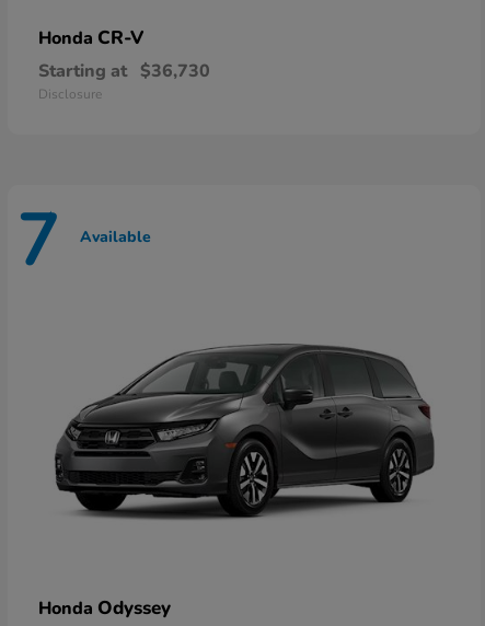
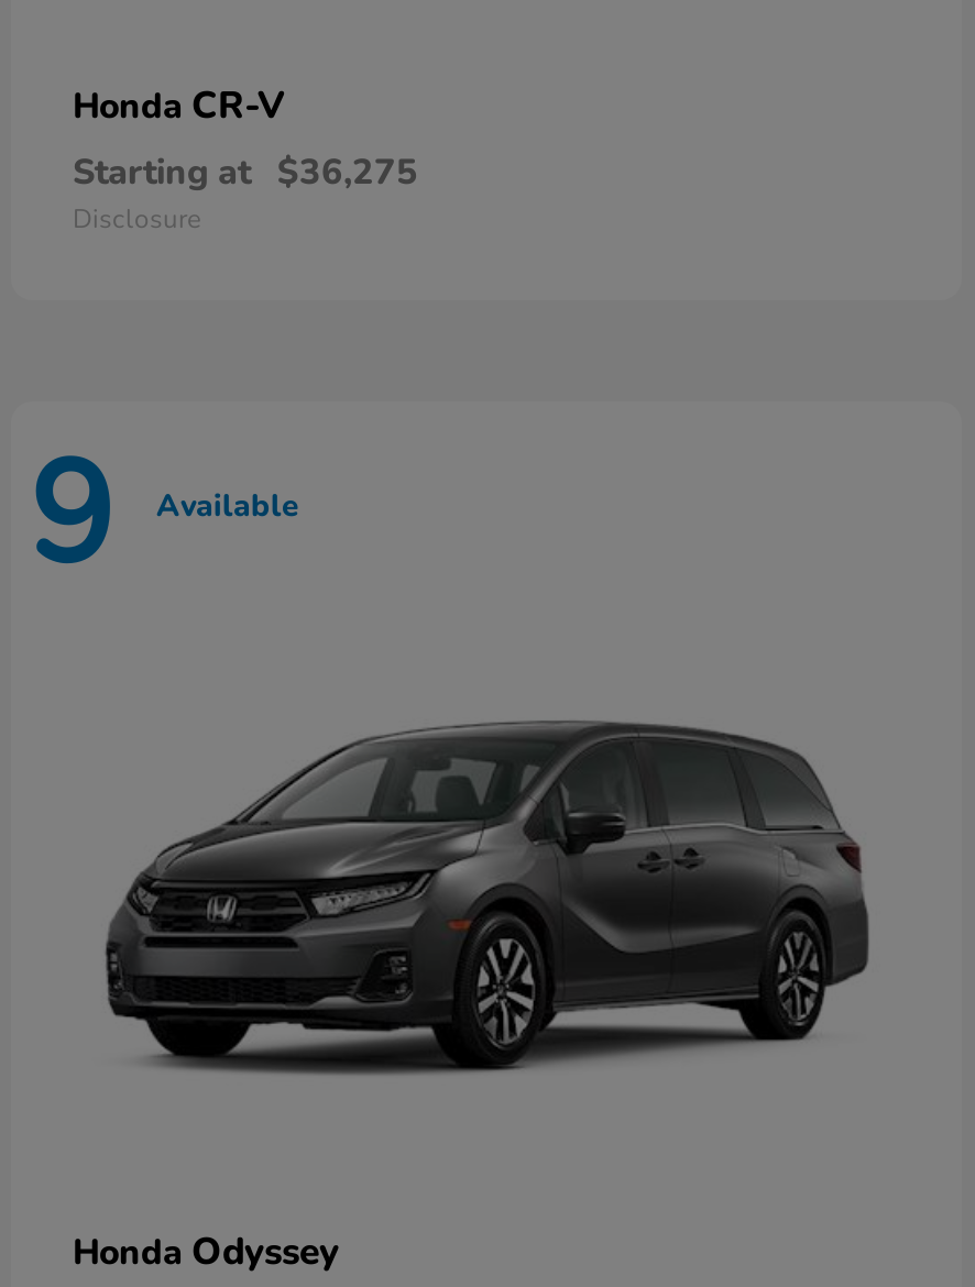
[38,59,210,83] Starting at $36,730 -> [73,148,418,197] Starting at $36,275
[16,194,151,291] 7 Available -> [29,420,299,614] 9 Available

